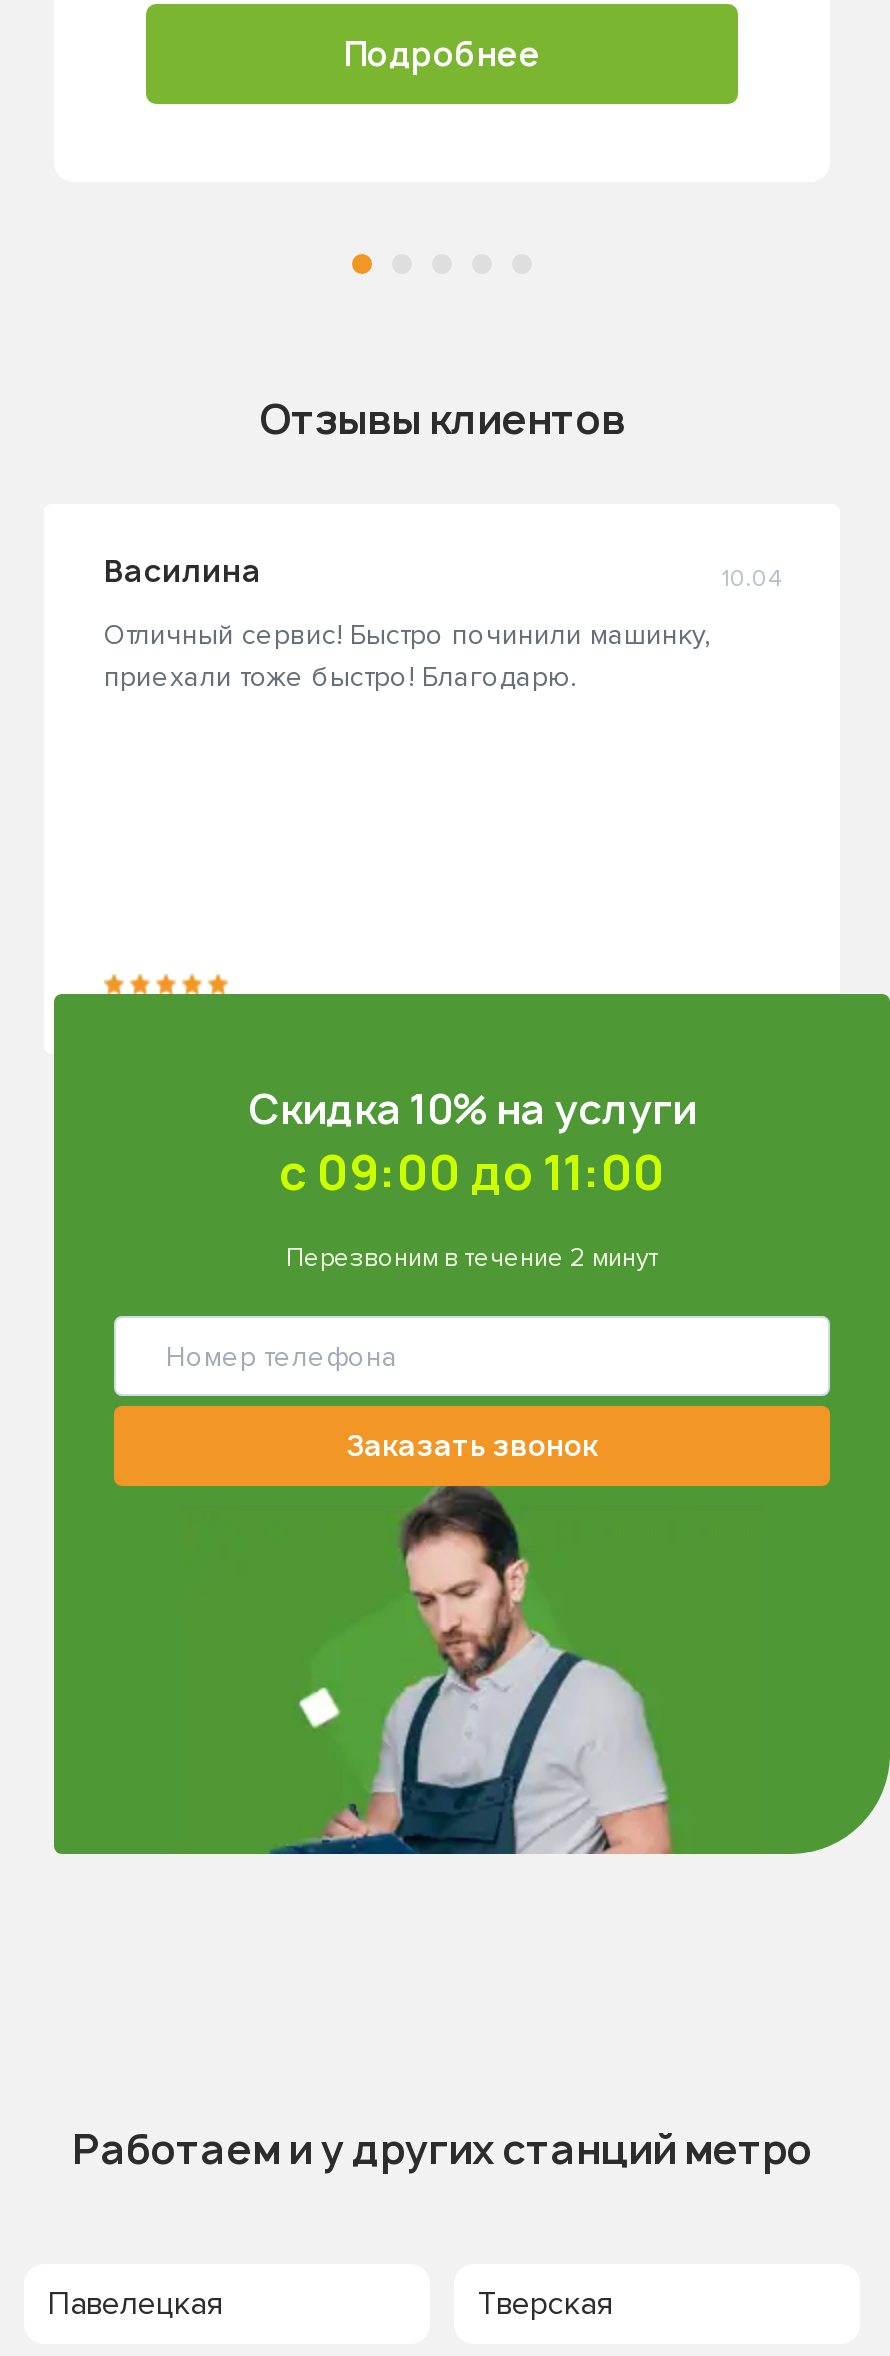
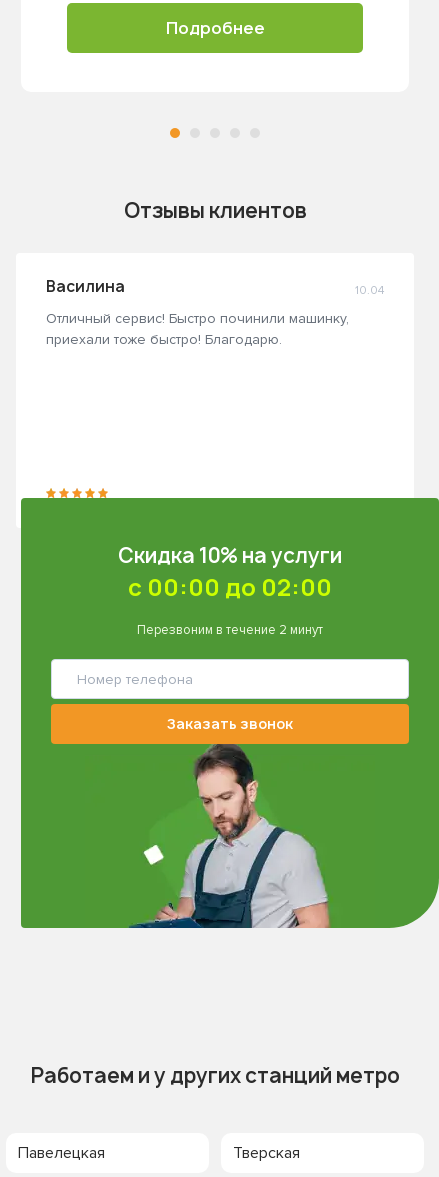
[279,1138,665,1204] с 09:00 до 11:00 -> [128,570,332,603] с 00:00 до 02:00

